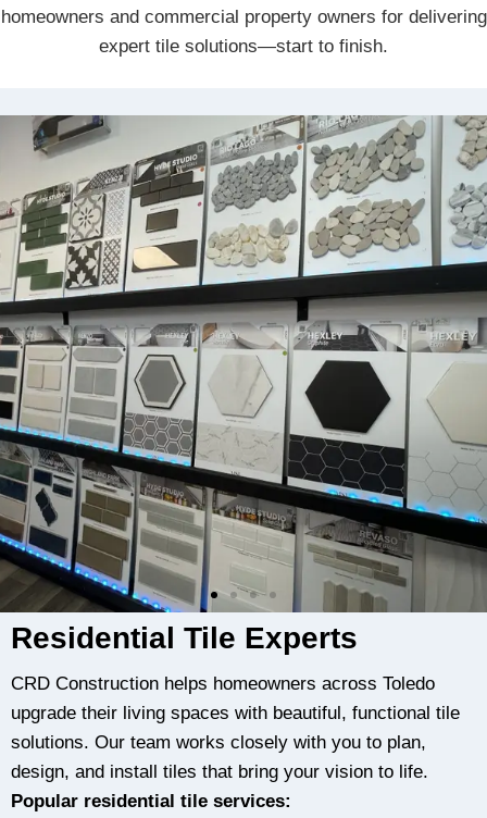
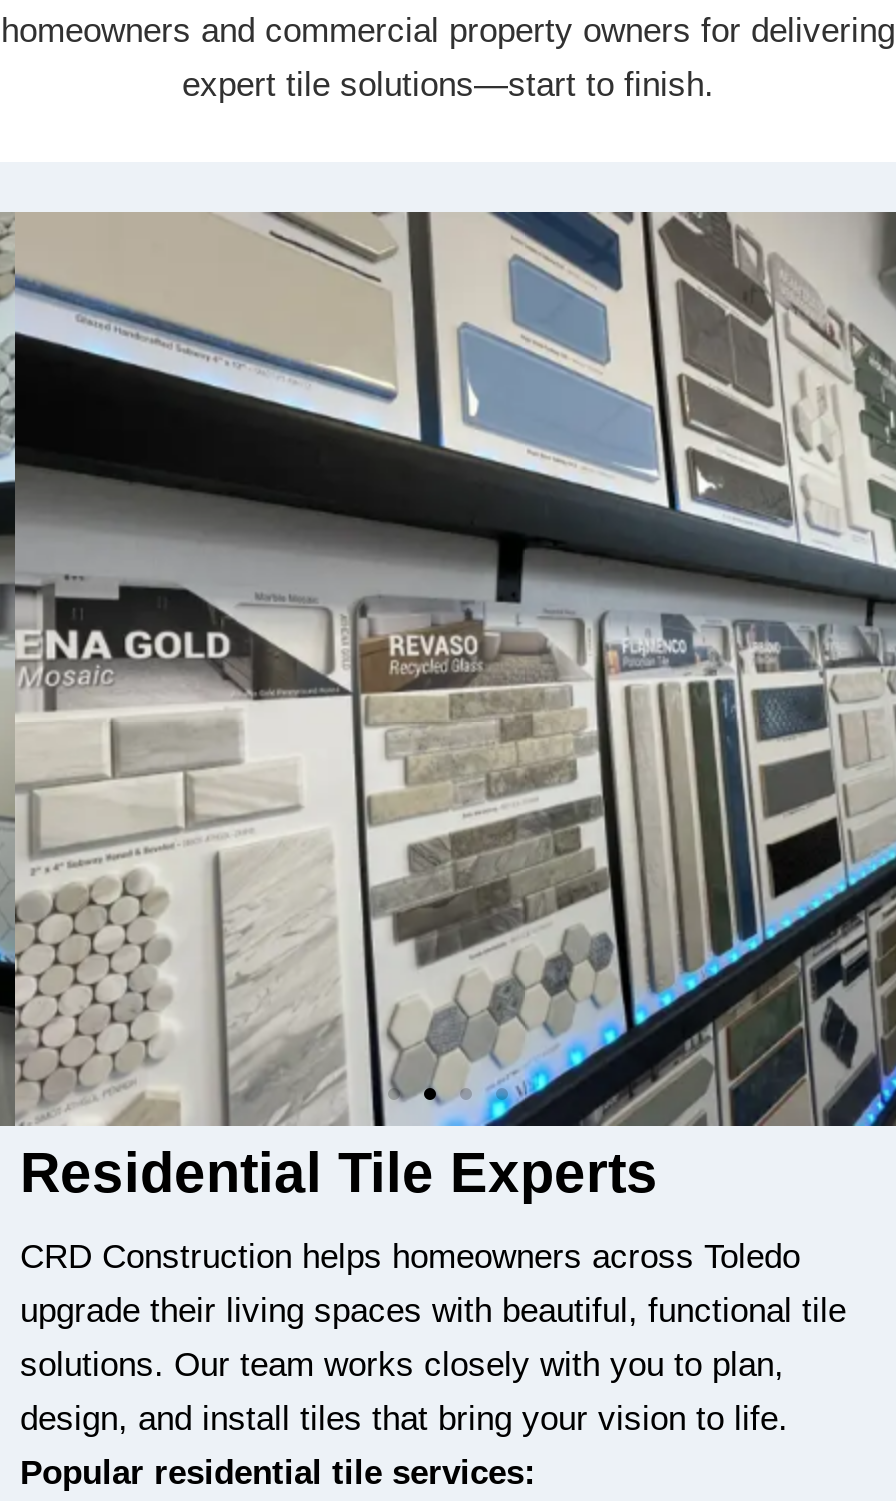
[3,115,484,613] [image] -> [6,210,890,1128] [image]

